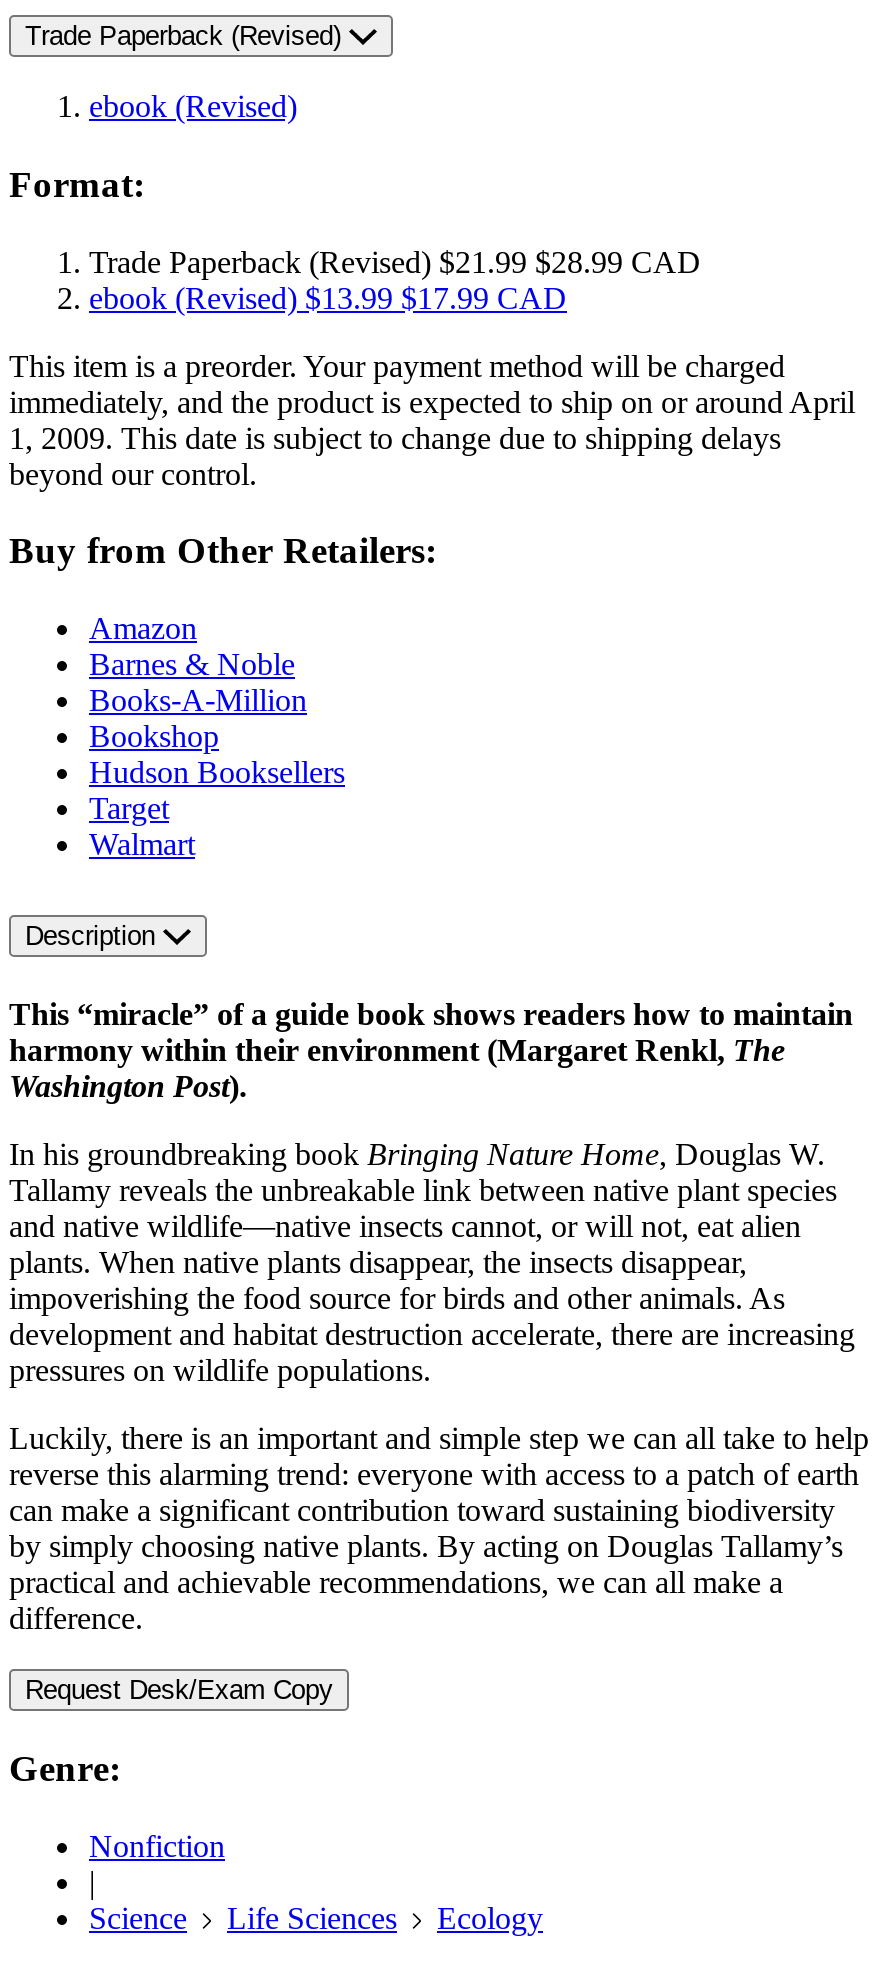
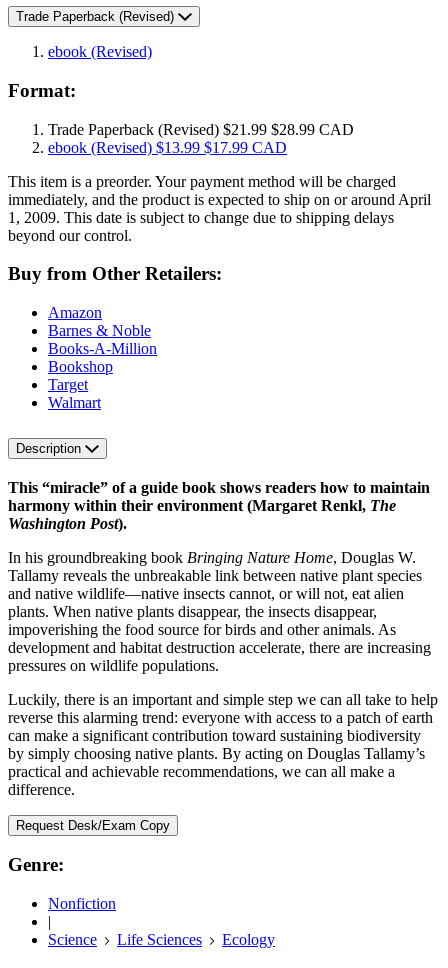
[89,755,345,789] Hudson Booksellers -> none

